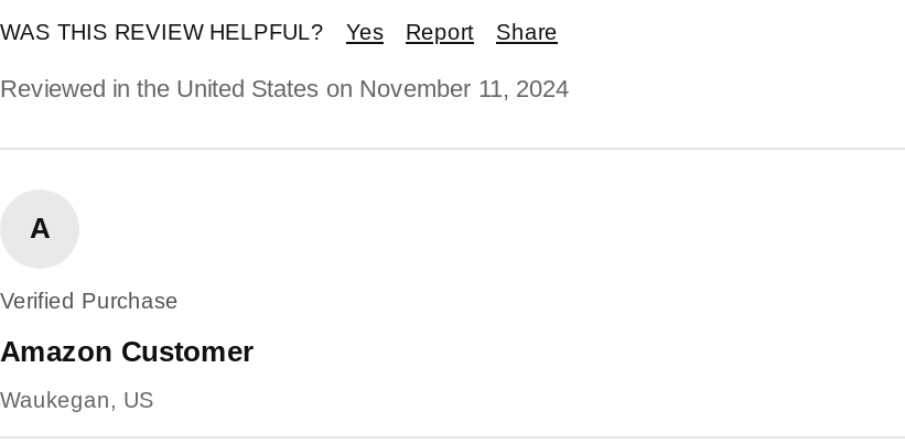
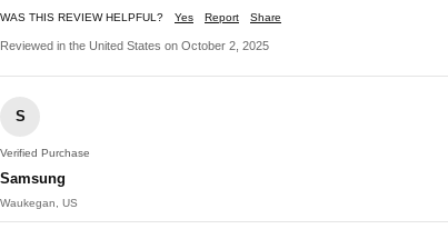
[0,75,569,101] Reviewed in the United States on November 11, 2024 -> [0,39,269,52] Reviewed in the United States on October 2, 2025
[30,212,50,245] A -> [15,108,25,125] S
[0,335,254,368] Amazon Customer -> [0,170,66,187] Samsung

